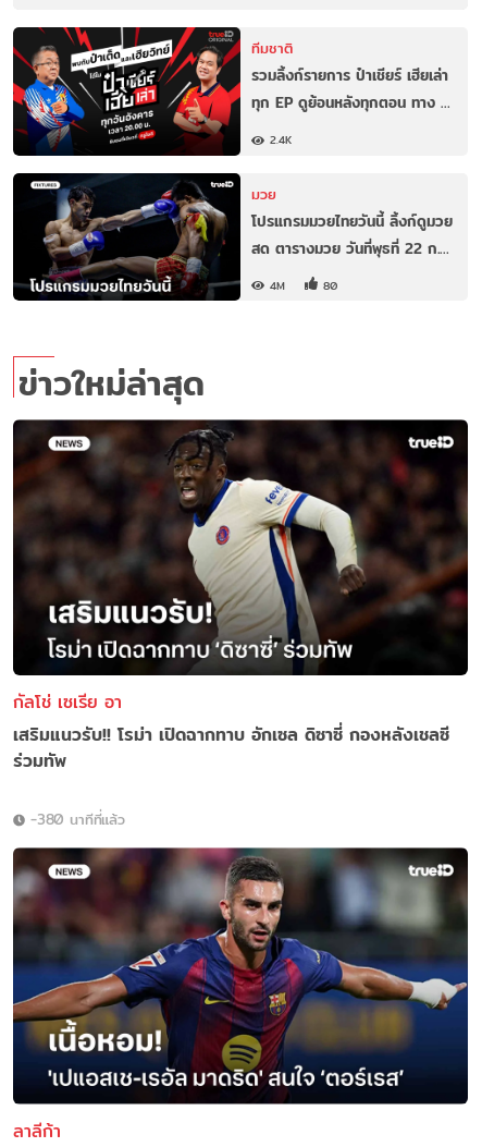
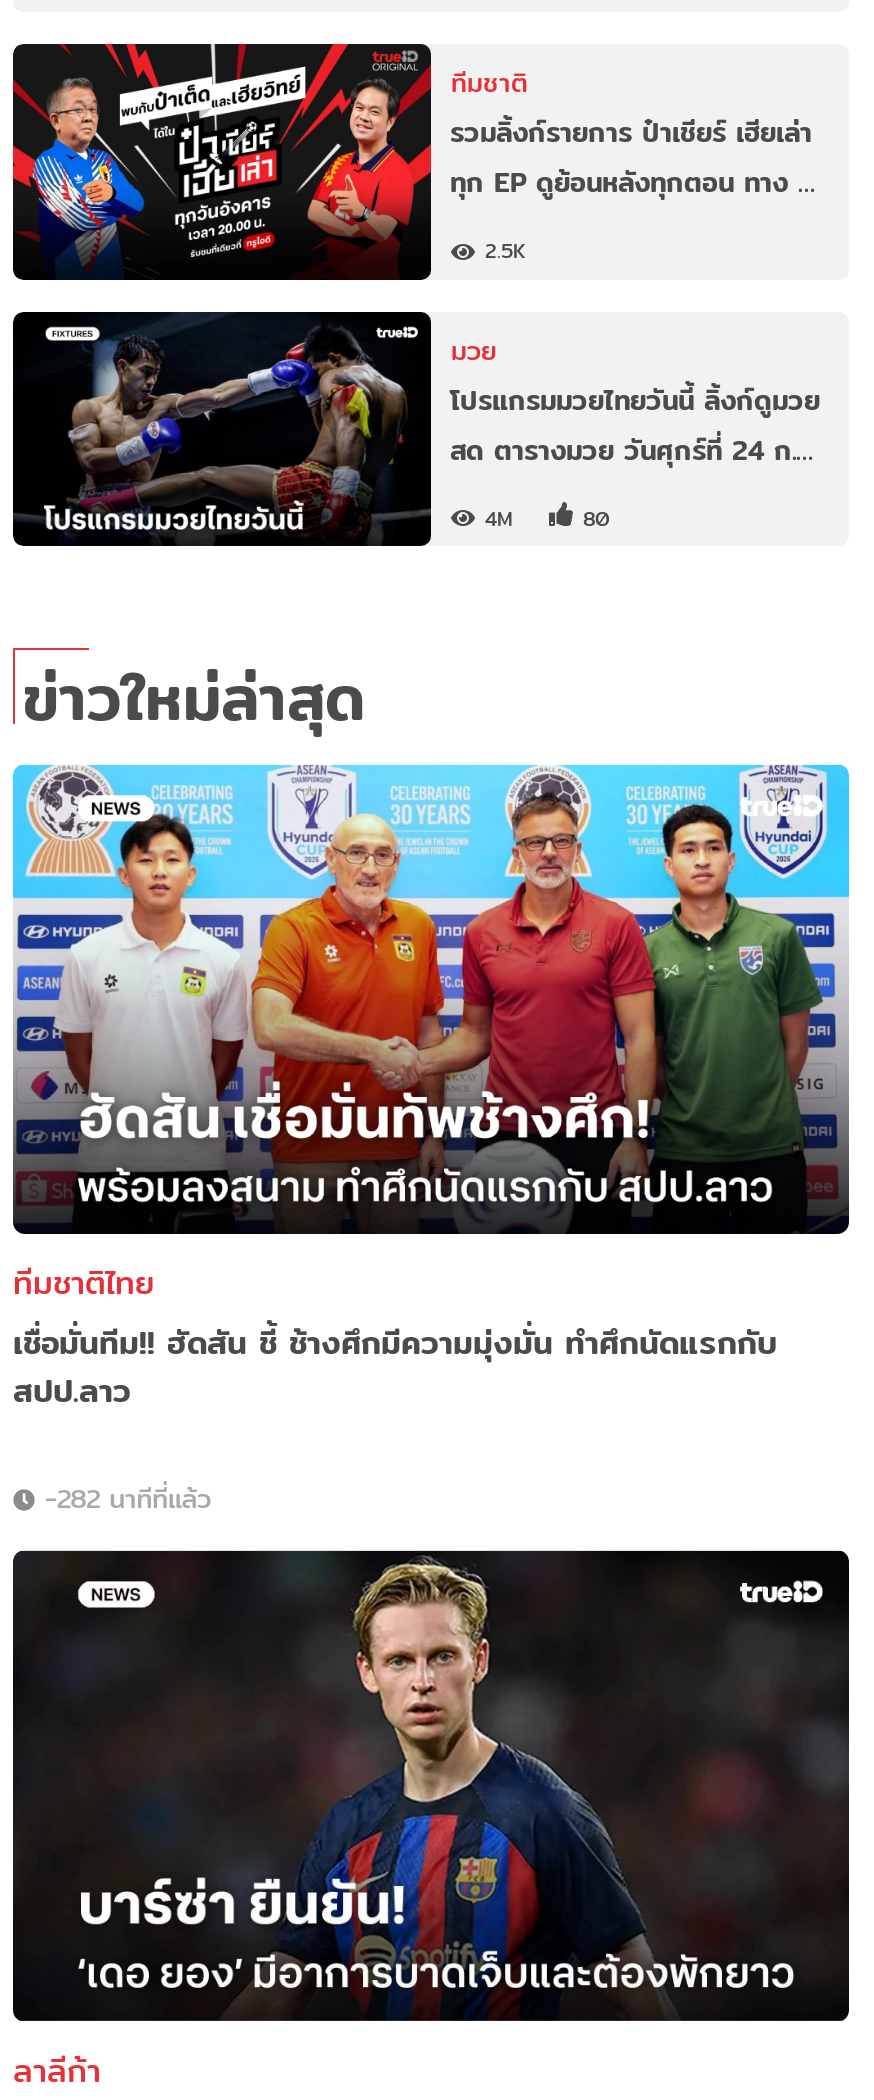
[270,131,292,148] 2.4K -> [485,235,525,267] 2.5K
[251,236,449,260] สด ตารางมวย วันที่พุธที่ 22 ก.… -> [450,428,814,472] สด ตารางมวย วันศุกร์ที่ 24 ก.…
[12,418,469,775] [image] | กัลโช่ เซเรีย อา | เสริมแนวรับ!! โรม่า เปิดฉากทาบ อักเซล ดิซาซี่ กองหลังเชลซี | ร่วมทัพ -> [11,764,851,1417] [image] | ทีมชาติไทย | เชื่อมั่นทีม!! ฮัดสัน ชี้ ช้างศึกมีความมุ่งมั่น ทำศึกนัดแรกกับ | สปป.ลาว
[30,809,125,830] -380 นาทีที่แล้ว -> [45,1479,211,1519] -282 นาทีที่แล้ว
[12,847,468,1101] [image] -> [13,1550,849,2014] [image]

